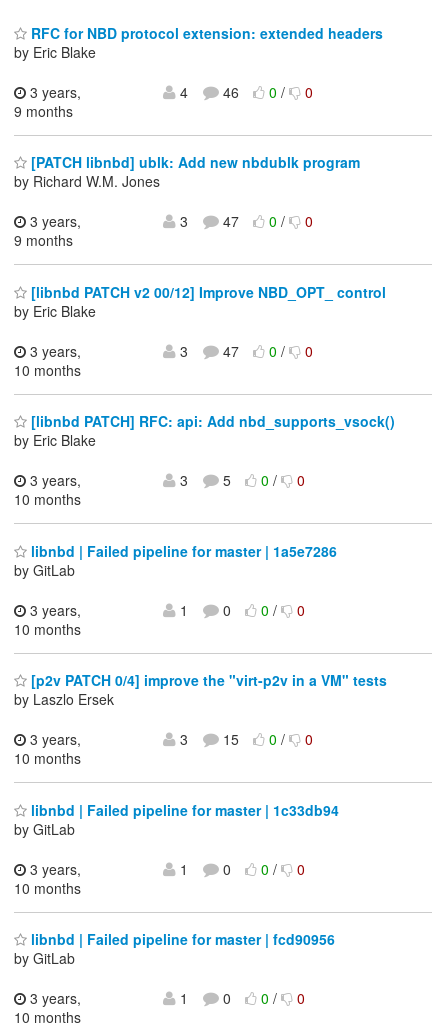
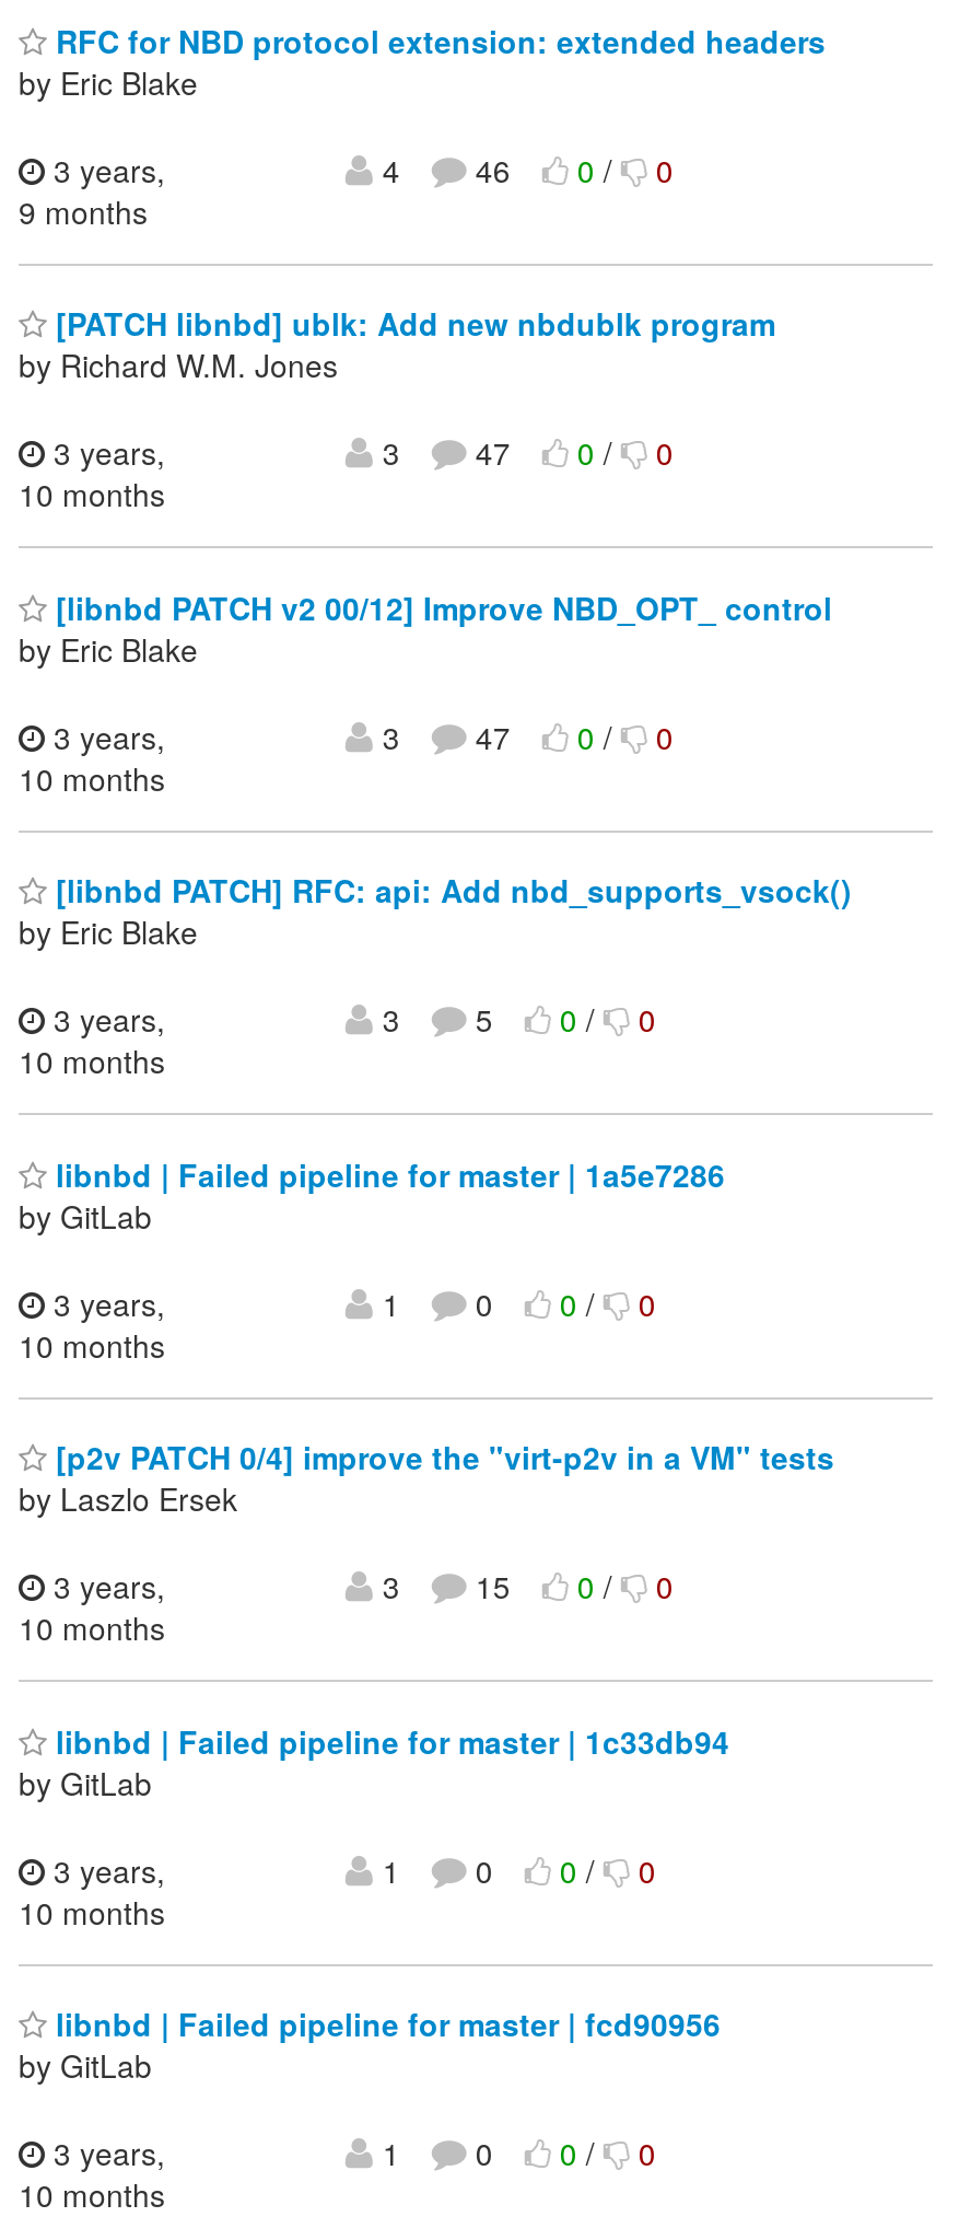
[14,230,73,250] 9 months -> [19,473,165,516] 10 months

